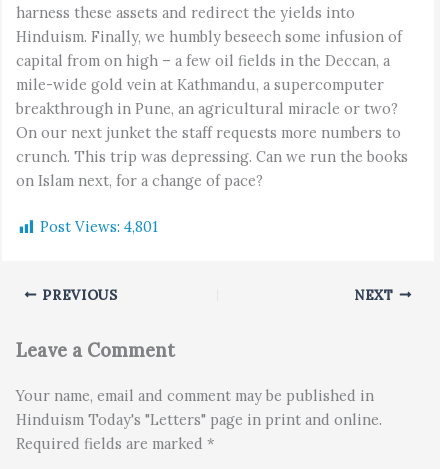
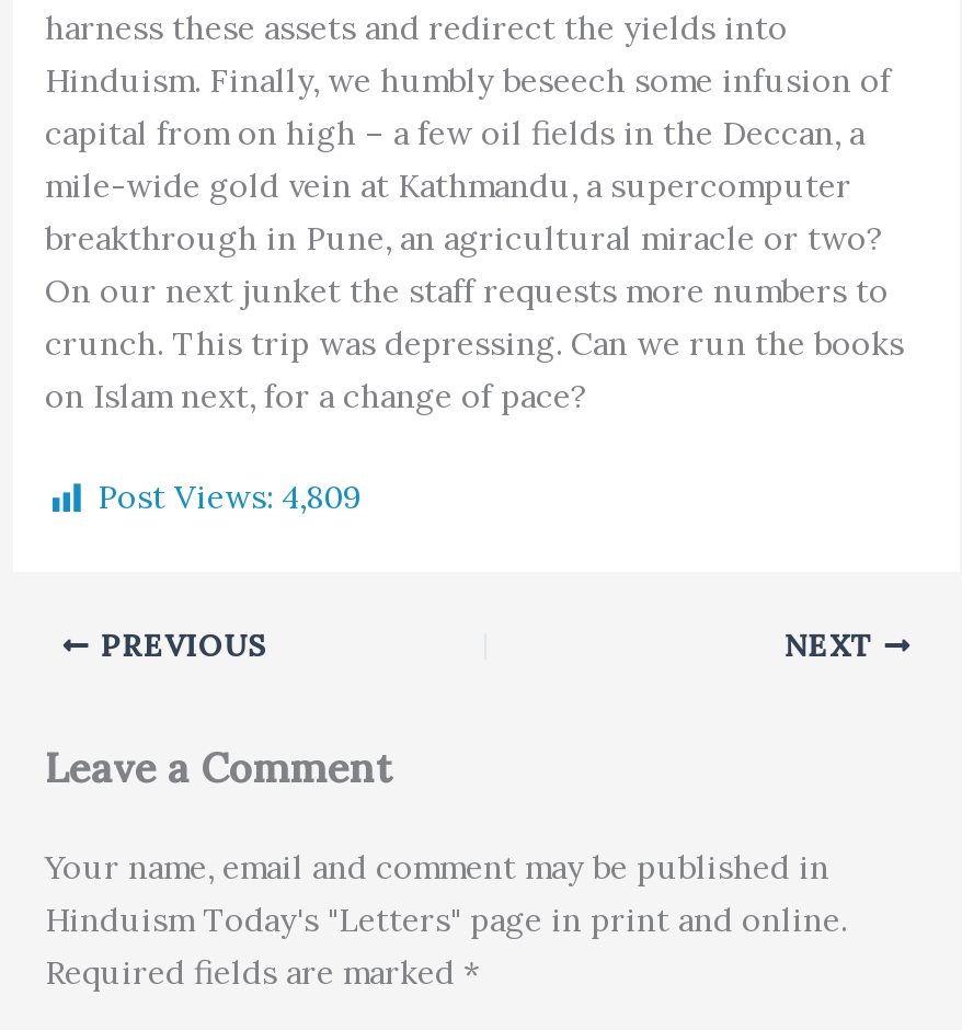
[40,217,158,236] Post Views: 4,801 -> [98,476,360,518] Post Views: 4,809

